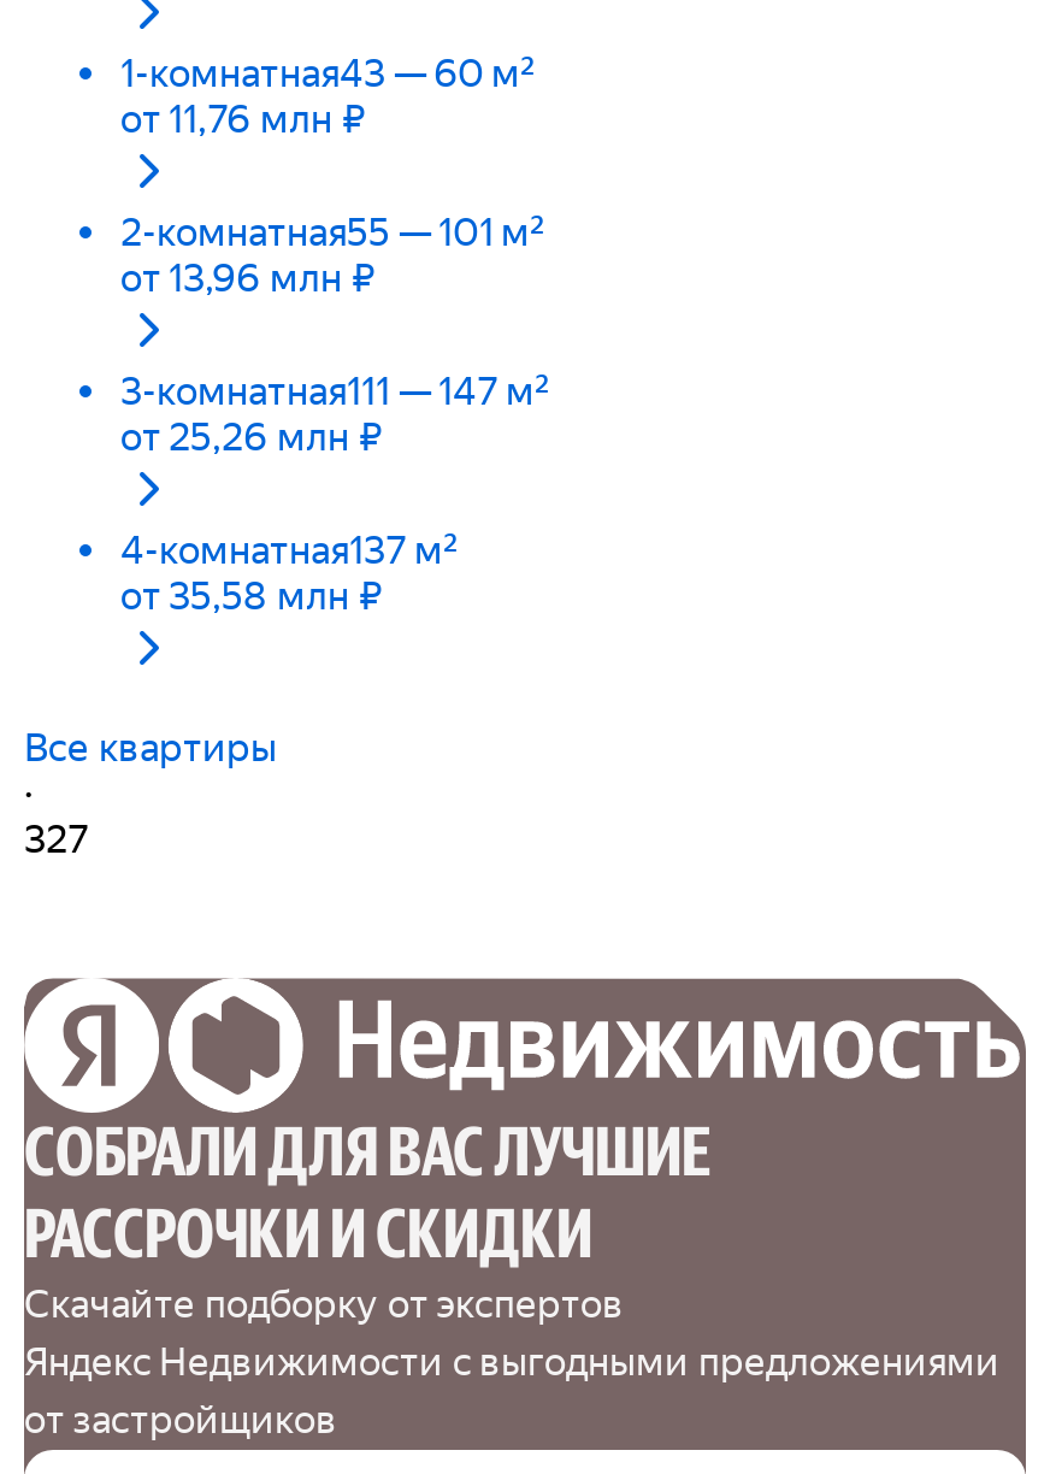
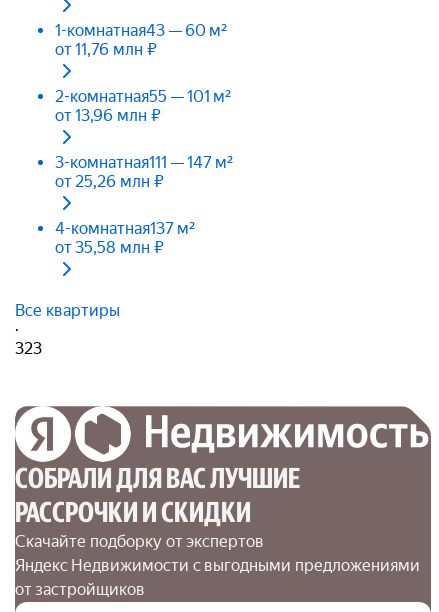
[24,817,89,863] 327 -> [15,339,42,358] 323

